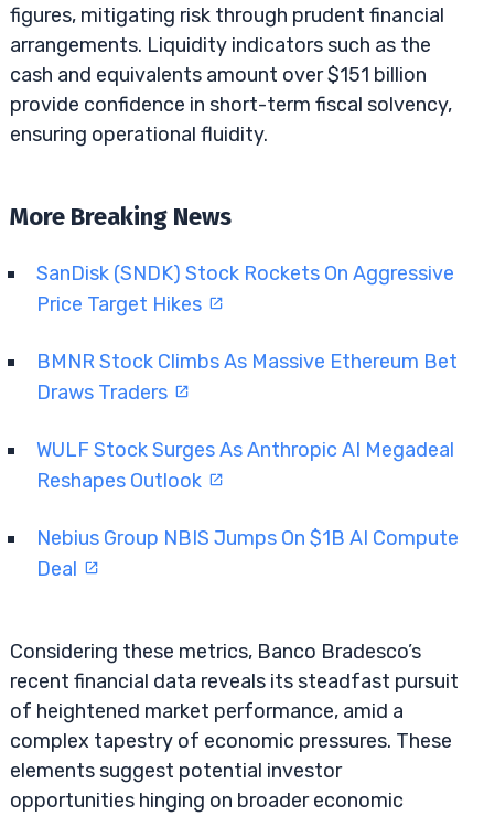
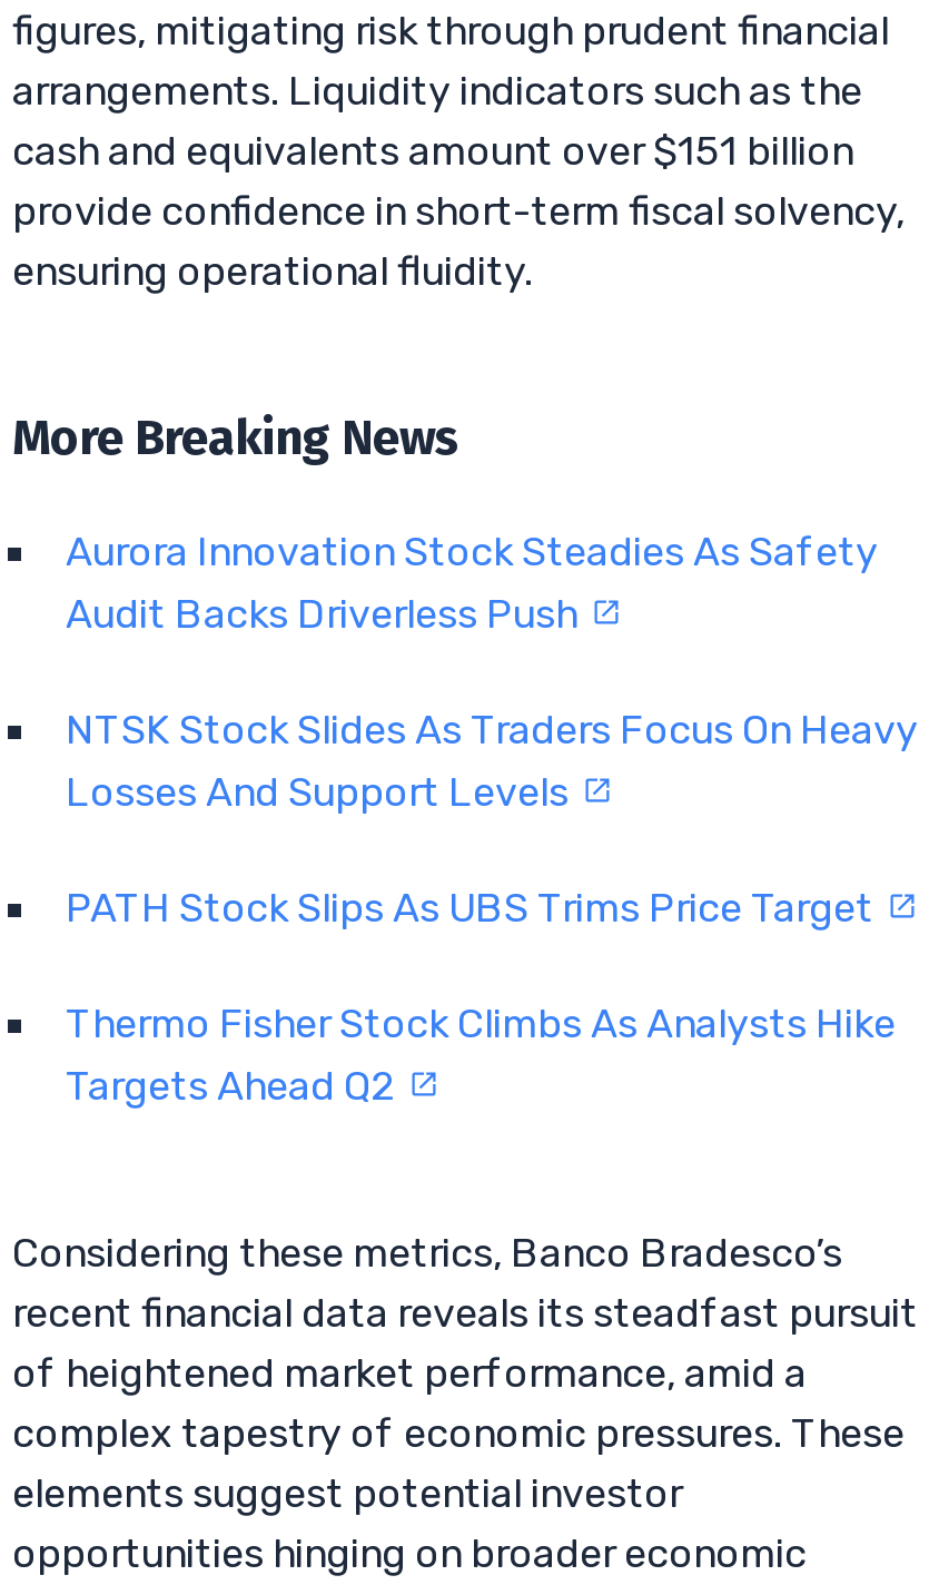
[36,261,454,316] SanDisk (SNDK) Stock Rockets On Aggressive | Price Target Hikes -> [66,527,878,638] Aurora Innovation Stock Steadies As Safety | Audit Backs Driverless Push
[36,349,458,404] BMNR Stock Climbs As Massive Ethereum Bet | Draws Traders -> [66,705,918,816] NTSK Stock Slides As Traders Focus On Heavy | Losses And Support Levels
[36,437,454,492] WULF Stock Surges As Anthropic AI Megadeal | Reshapes Outlook -> [66,883,882,932] PATH Stock Slips As UBS Trims Price Target
[36,526,459,581] Nebius Group NBIS Jumps On $1B AI Compute | Deal -> [66,999,896,1110] Thermo Fisher Stock Climbs As Analysts Hike | Targets Ahead Q2

